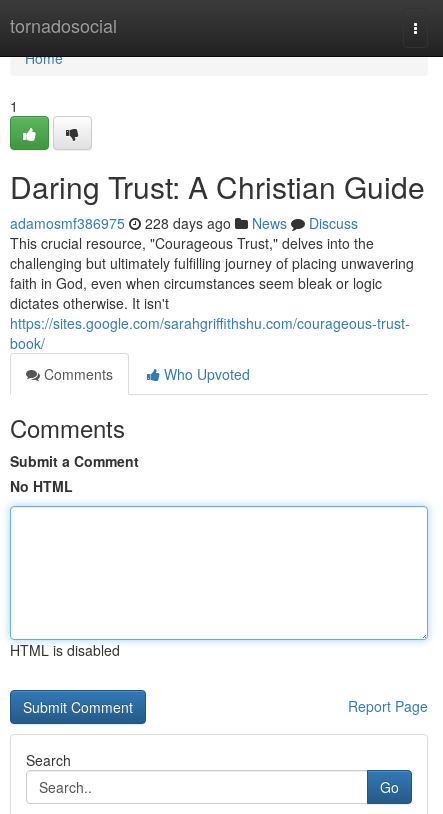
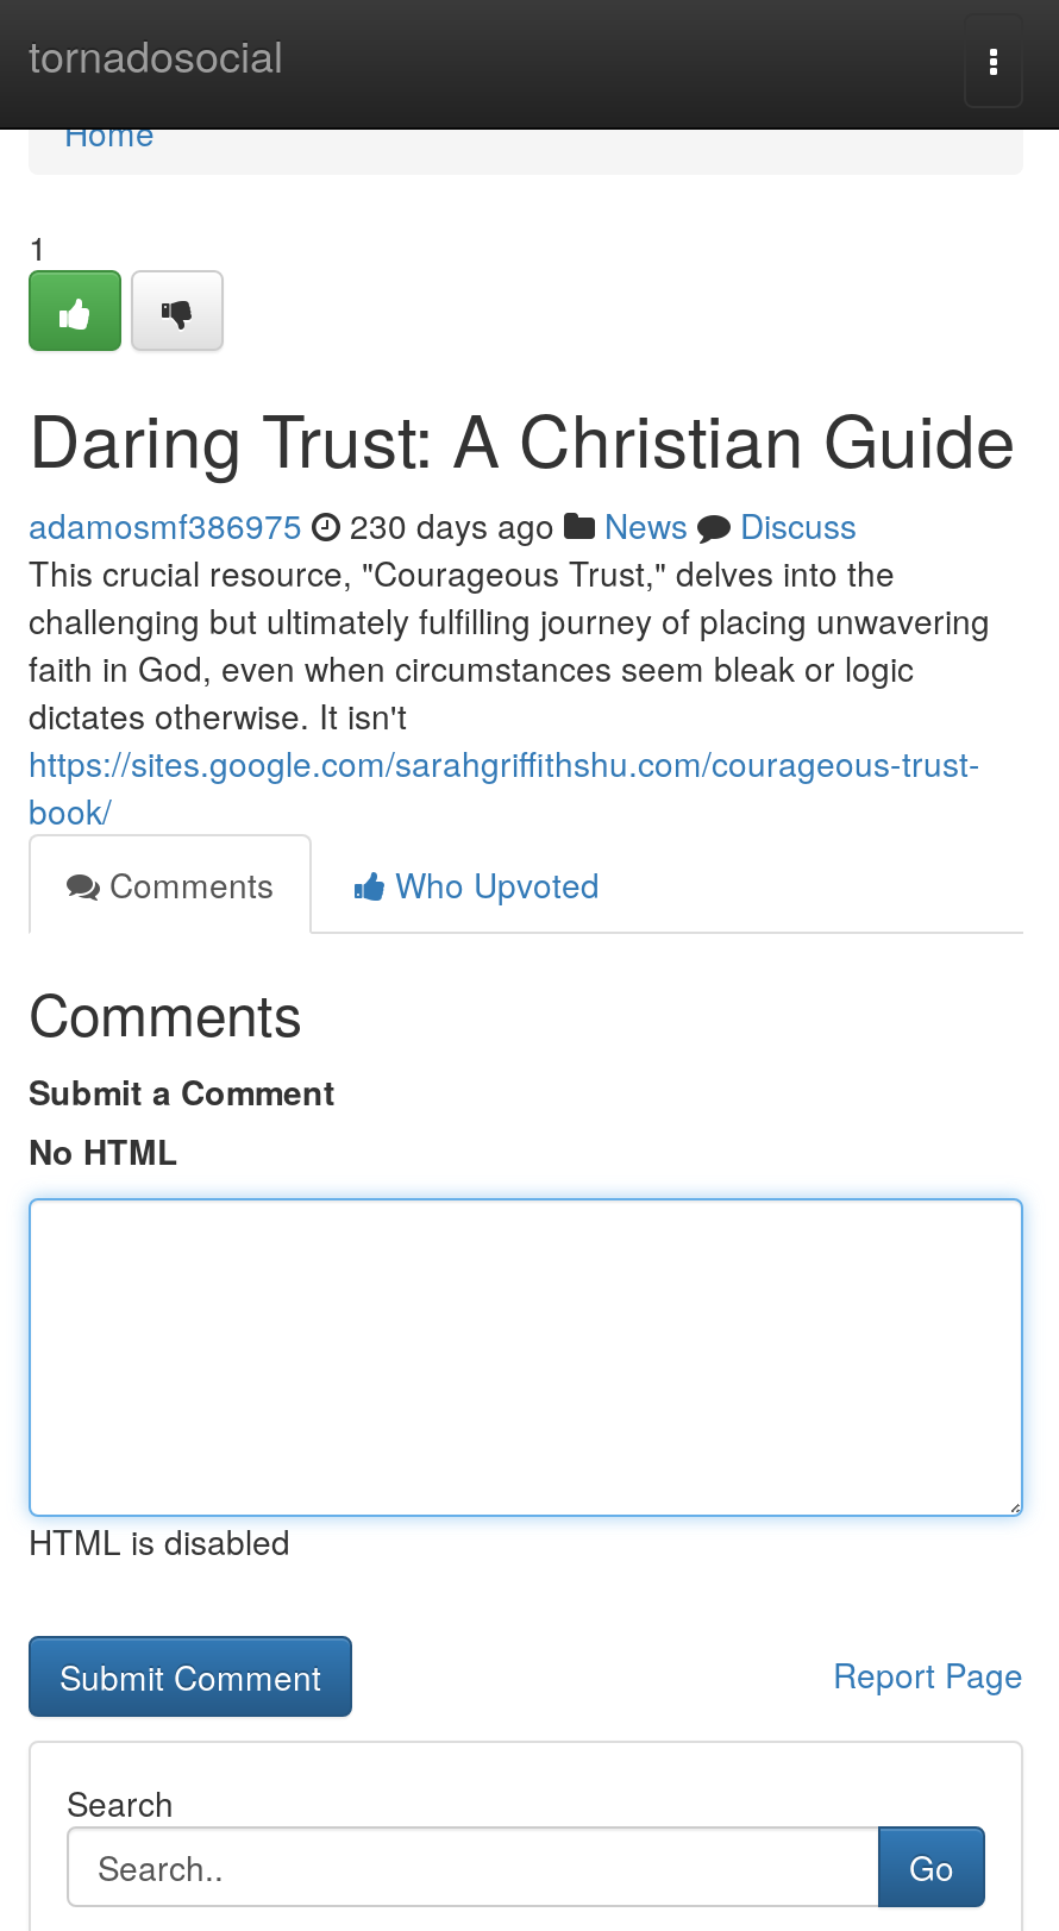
[10,213,358,233] adamosmf386975 228 days ago News Discuss -> [29,501,857,548] adamosmf386975 230 days ago News Discuss

